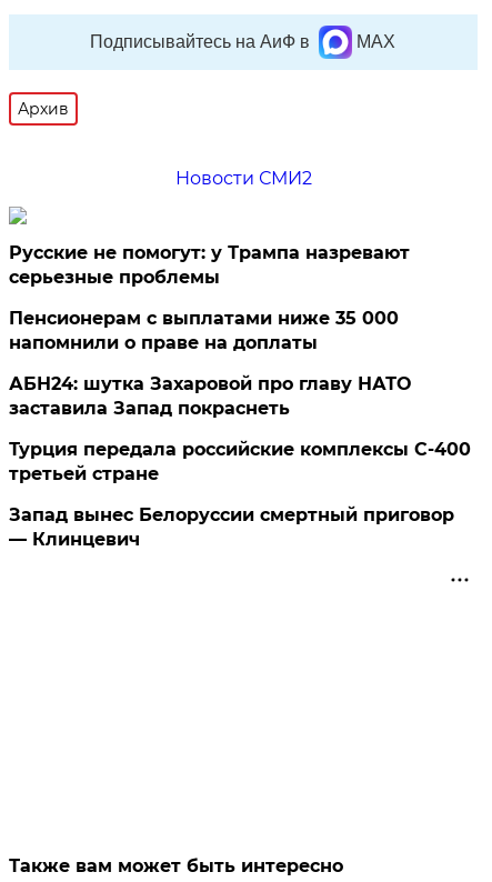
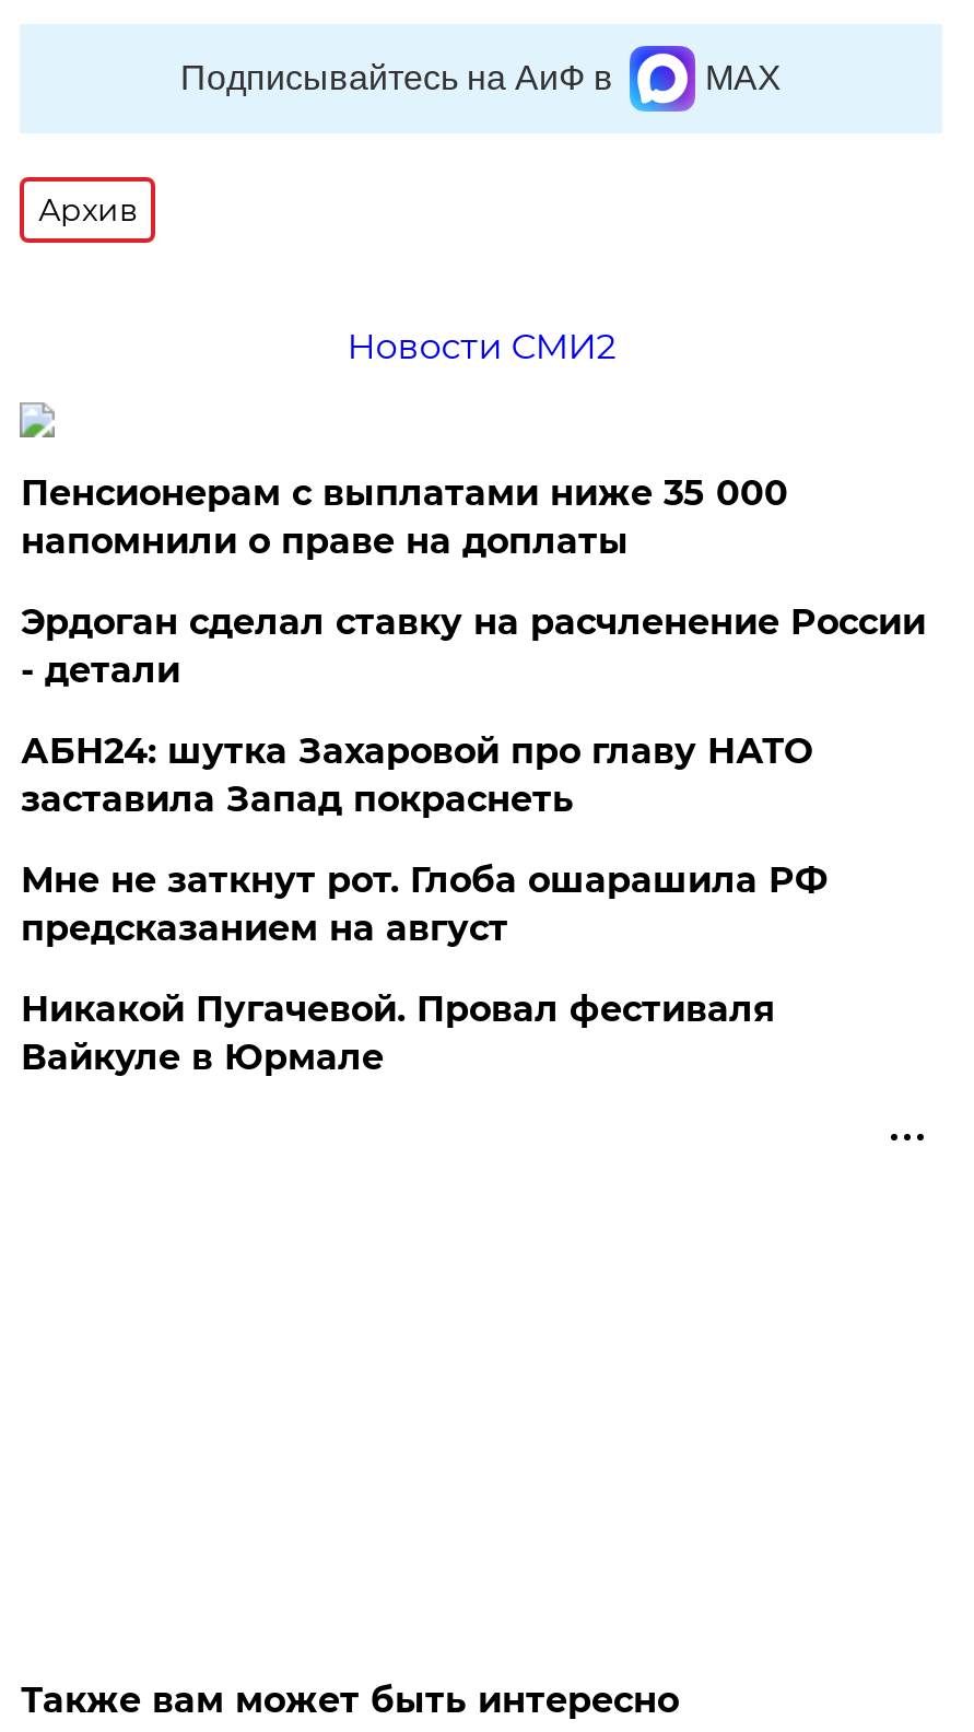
[9,242,410,288] Русские не помогут: у Трампа назревают | серьезные проблемы -> none
moved [9,308,399,353] -> [21,472,788,562]: Пенсионерам с выплатами ниже 35 000 | напомнили о праве на доплаты
none -> [21,601,926,691] Эрдоган сделал ставку на расчленение России | - детали
[9,439,471,484] Турция передала российские комплексы С-400 | третьей стране -> [21,859,827,949] Мне не заткнут рот. Глоба ошарашила РФ | предсказанием на август
[9,504,455,550] Запад вынес Белоруссии смертный приговор | — Клинцевич -> [21,988,775,1078] Никакой Пугачевой. Провал фестиваля | Вайкуле в Юрмале

